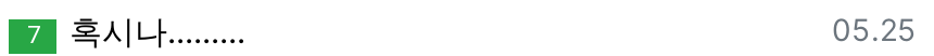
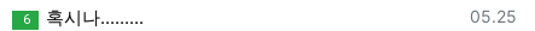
[27,10,245,51] 7 혹시나......... -> [22,5,144,28] 6 혹시나.........

